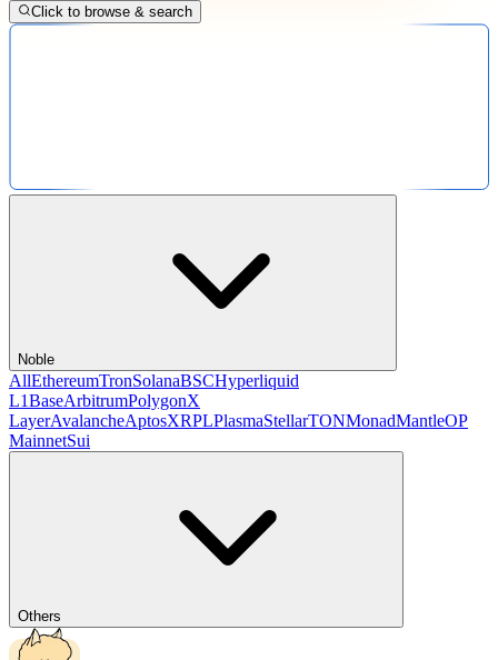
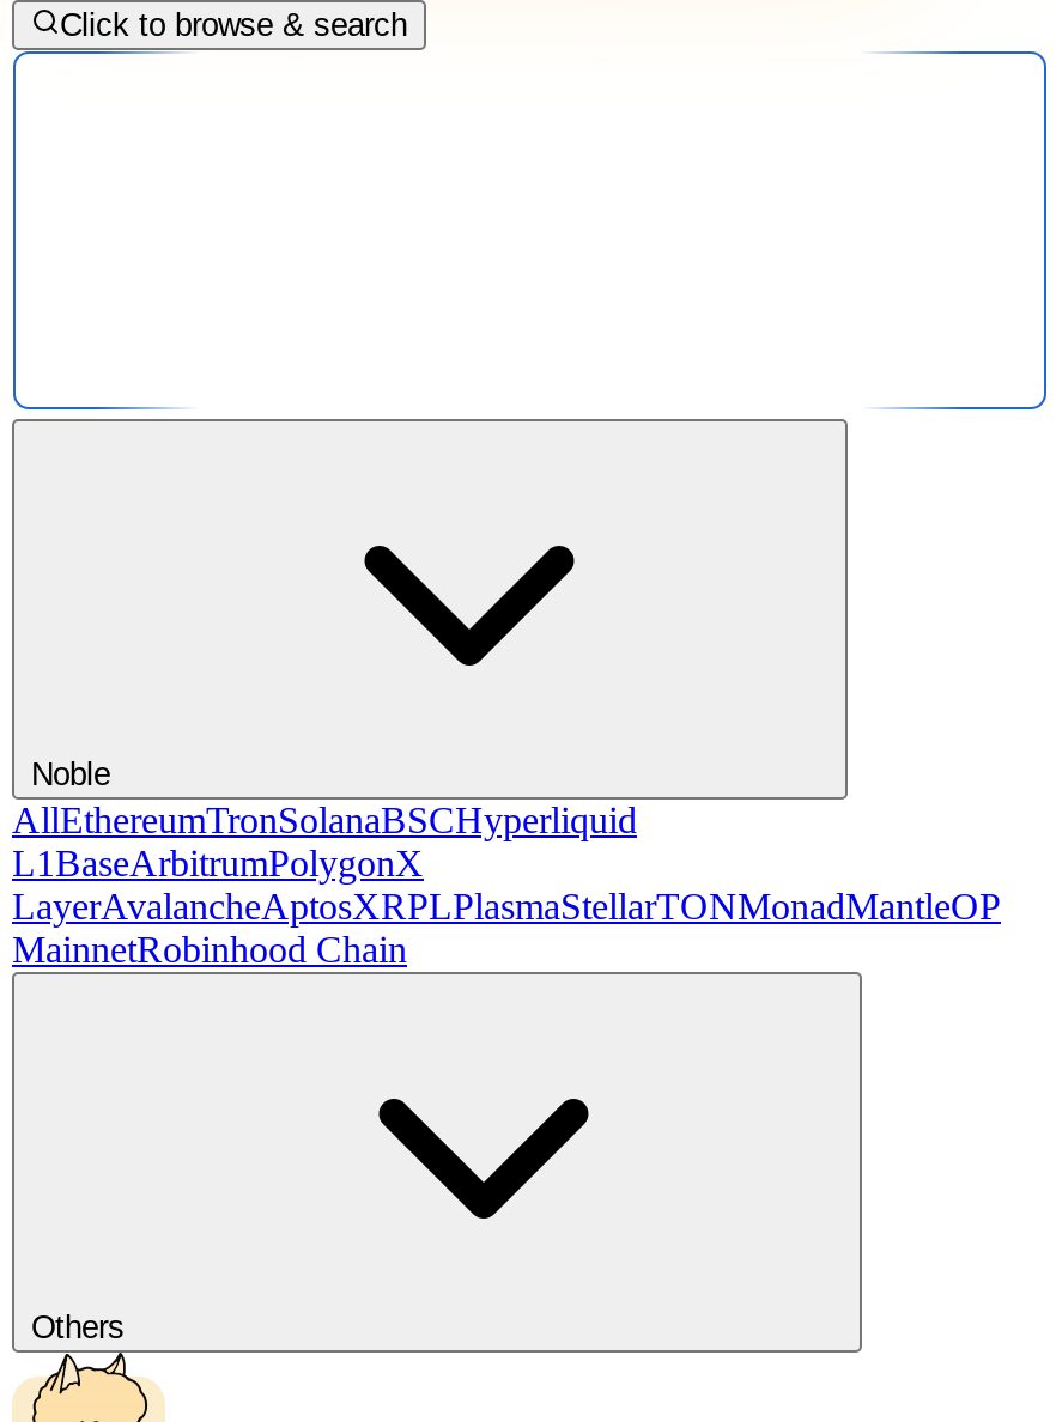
[9,431,90,450] MainnetSui -> [12,929,407,970] MainnetRobinhood Chain

